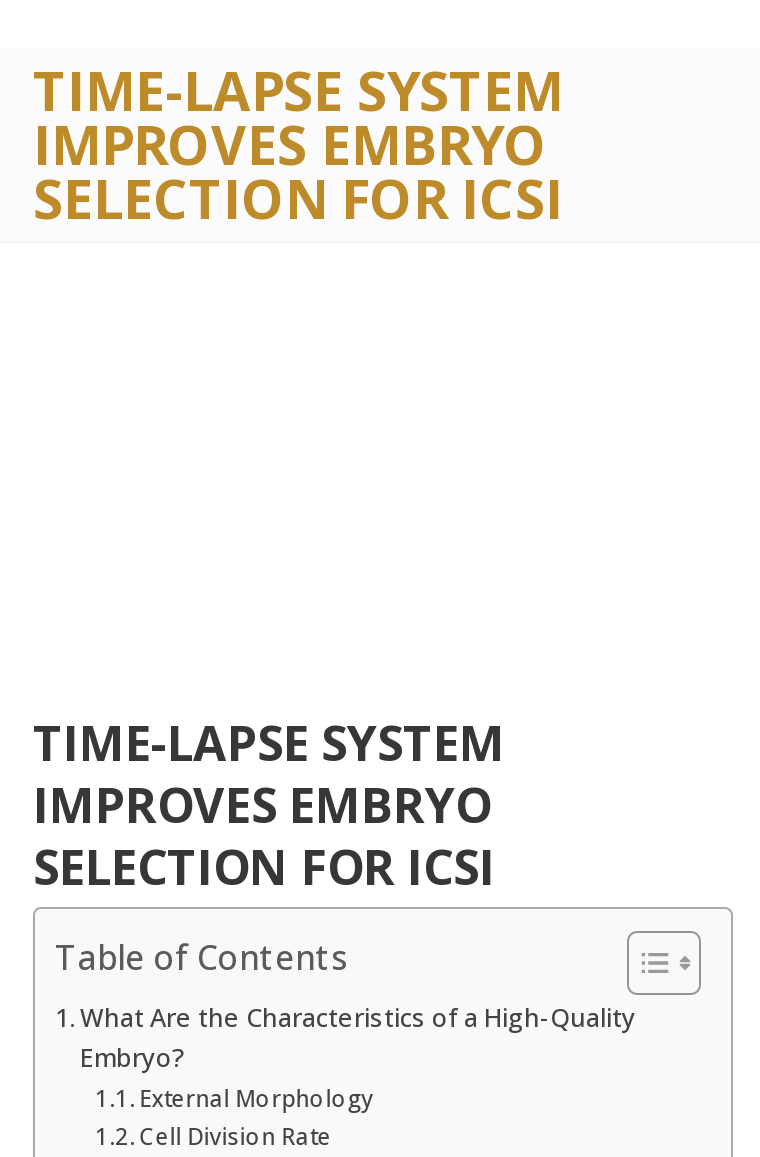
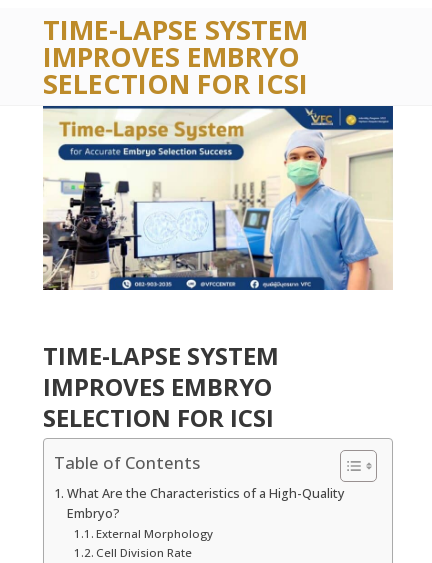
none -> [42,105,394,291] [image]

